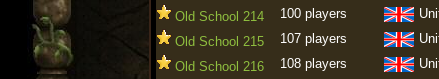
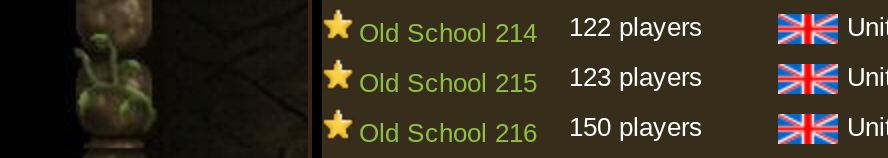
[174,6,346,24] Old School 214 100 players -> [359,12,703,48] Old School 214 122 players
[174,31,346,49] Old School 215 107 players -> [359,62,703,98] Old School 215 123 players
[174,56,346,74] Old School 216 108 players -> [359,112,703,148] Old School 216 150 players

